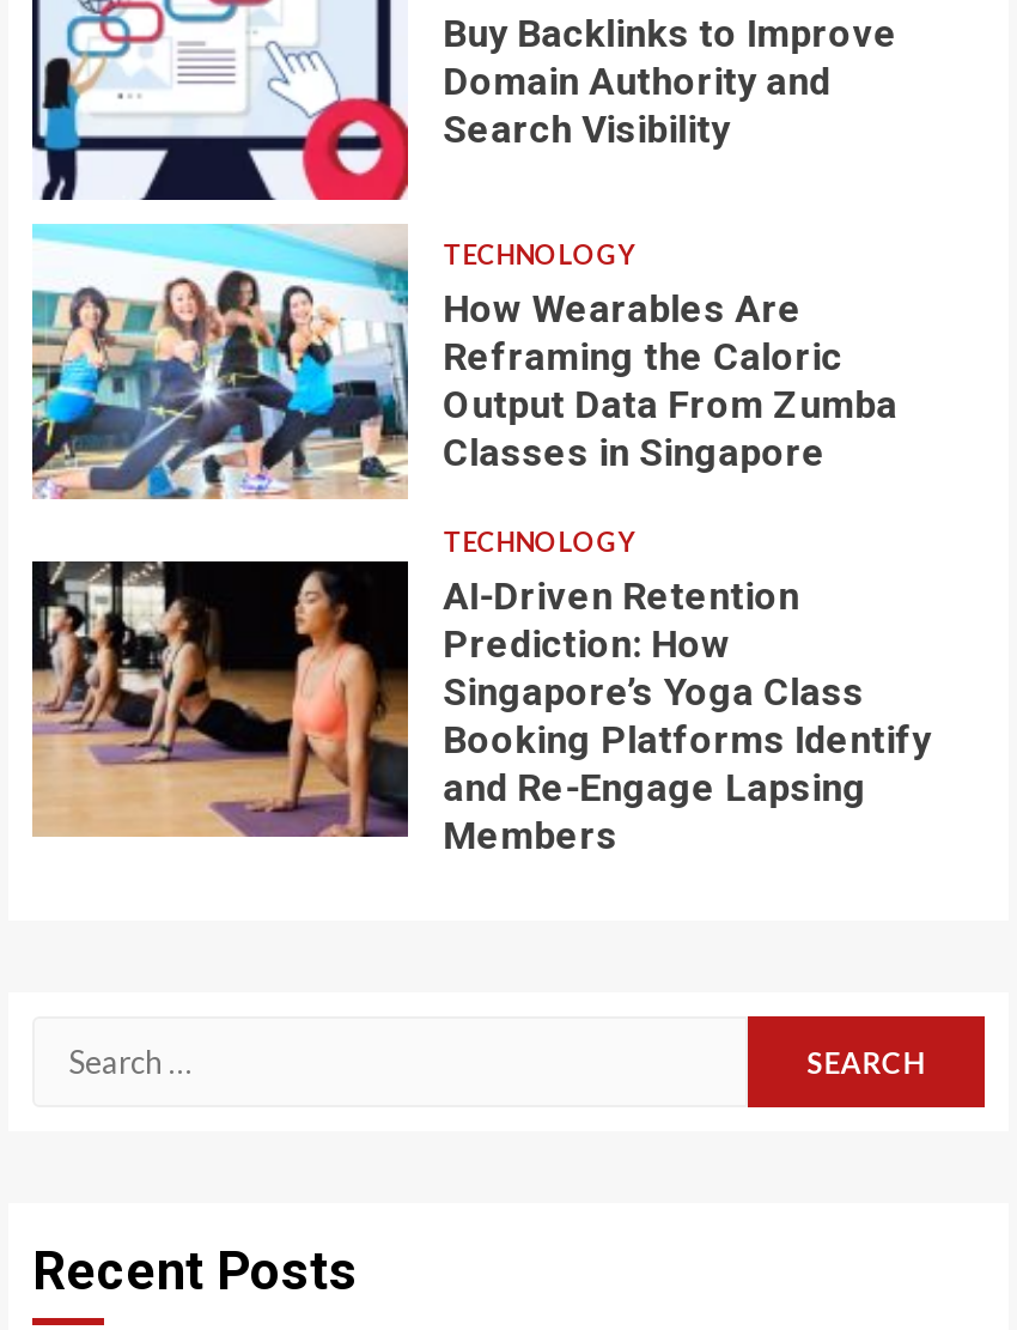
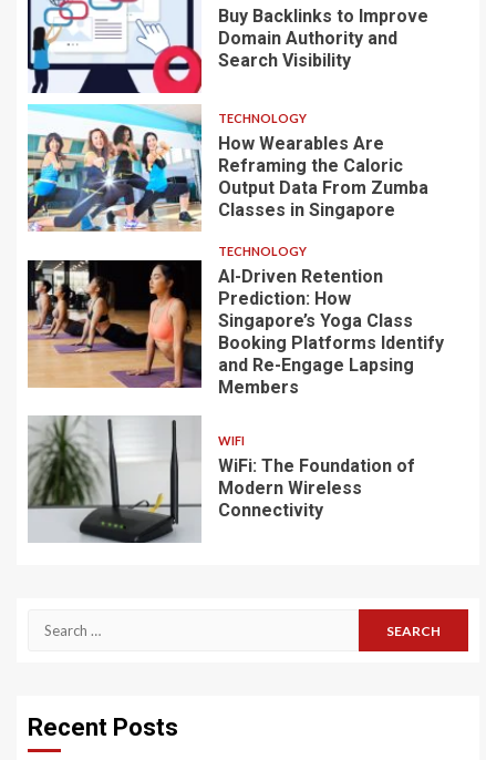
none -> [27,414,415,544] [image] | WIFI | WiFi: The Foundation of | Modern Wireless | Connectivity

